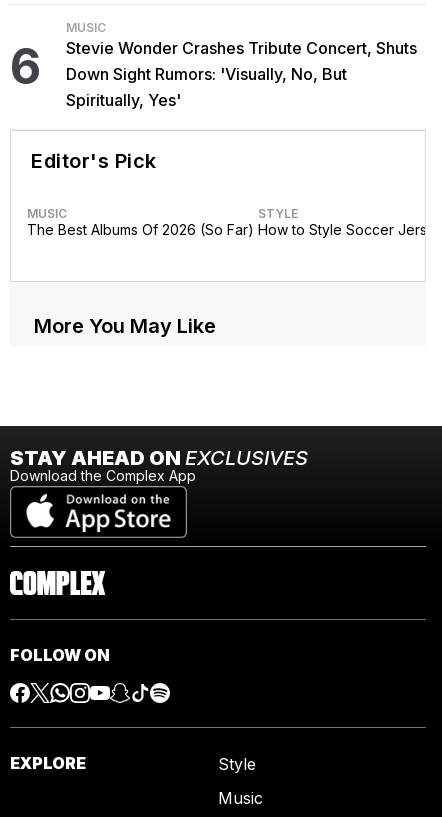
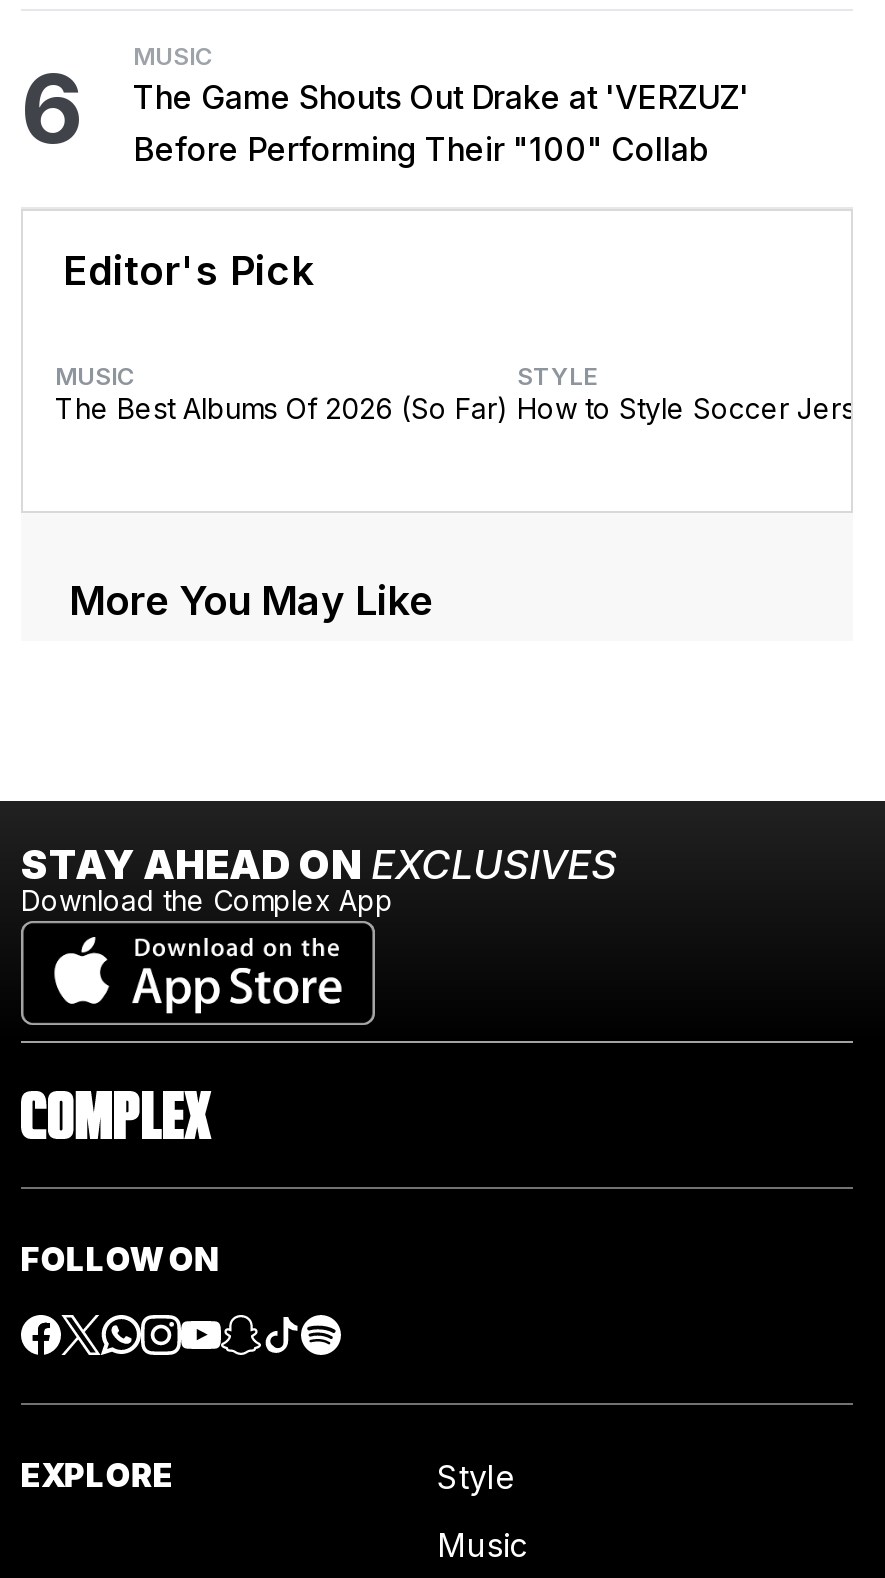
[66,38,417,110] Stevie Wonder Crashes Tribute Concert, Shuts | Down Sight Rumors: 'Visually, No, But | Spiritually, Yes' -> [133,77,749,169] The Game Shouts Out Drake at 'VERZUZ' | Before Performing Their "100" Collab

